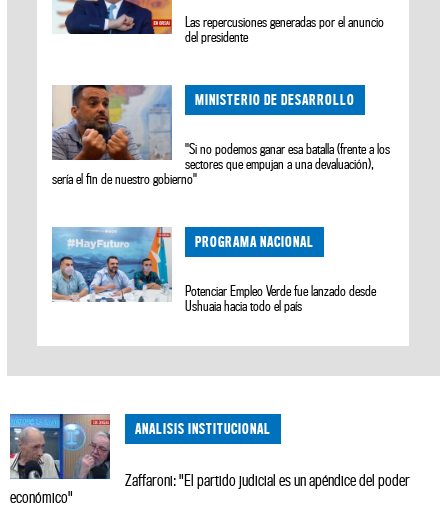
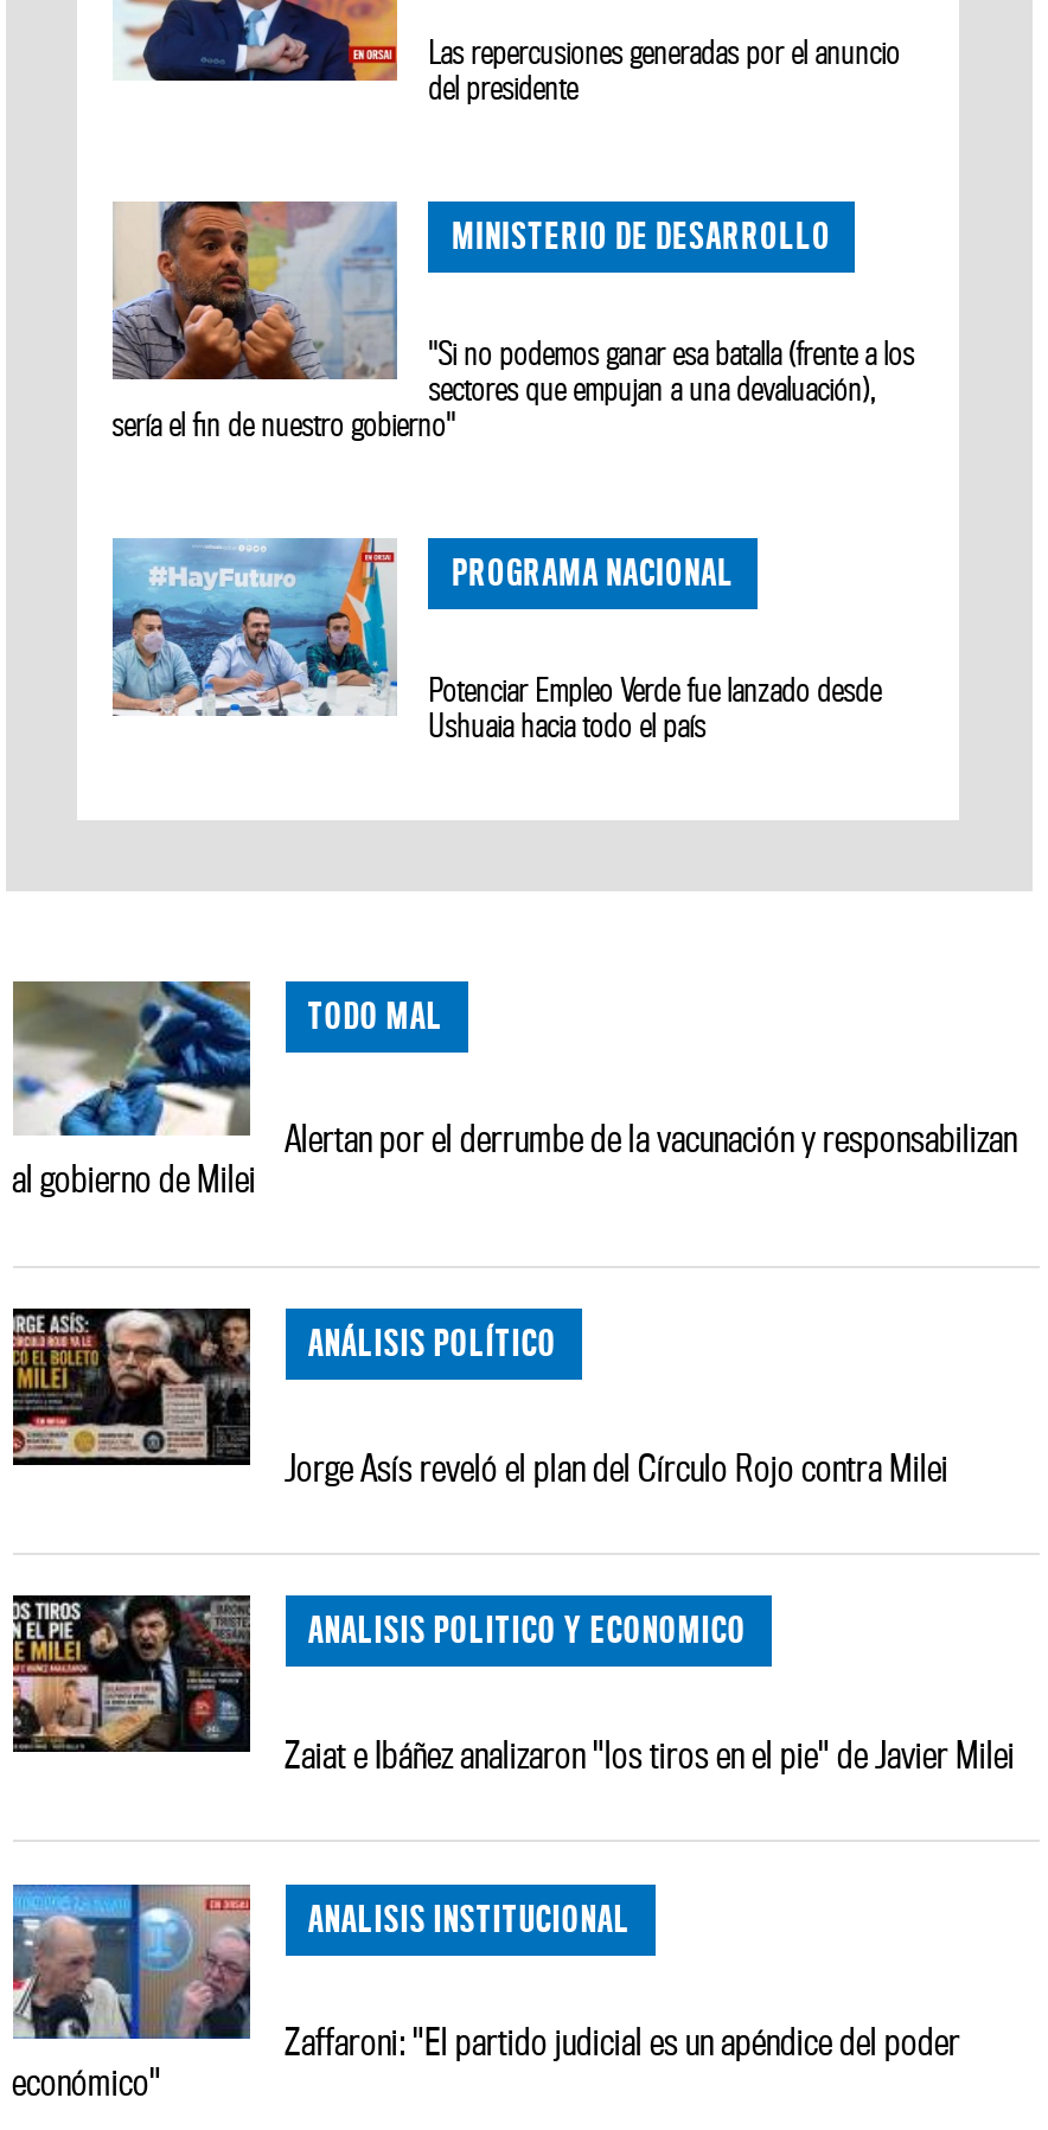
none -> [11,1306,948,1488] [image] | ANÁLISIS POLÍTICO | Jorge Asís reveló el plan del Círculo Rojo contra Milei
none -> [11,1593,1015,1775] [image] | ANALISIS POLITICO Y ECONOMICO | Zaiat e Ibáñez analizaron "los tiros en el pie" de Javier Milei
none -> [12,979,1017,1200] [image] | TODO MAL | Alertan por el derrumbe de la vacunación y responsabilizan | al gobierno de Milei

